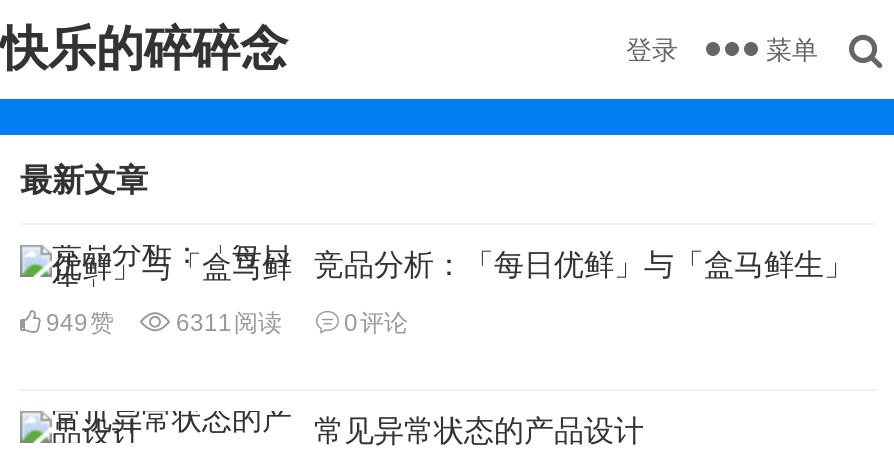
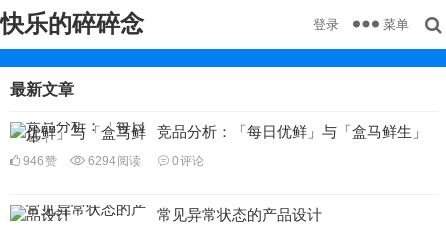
[40,309,114,337] 949赞 -> [20,154,57,168] 946赞
[170,309,282,337] 6311阅读 -> [85,154,141,168] 6294阅读

